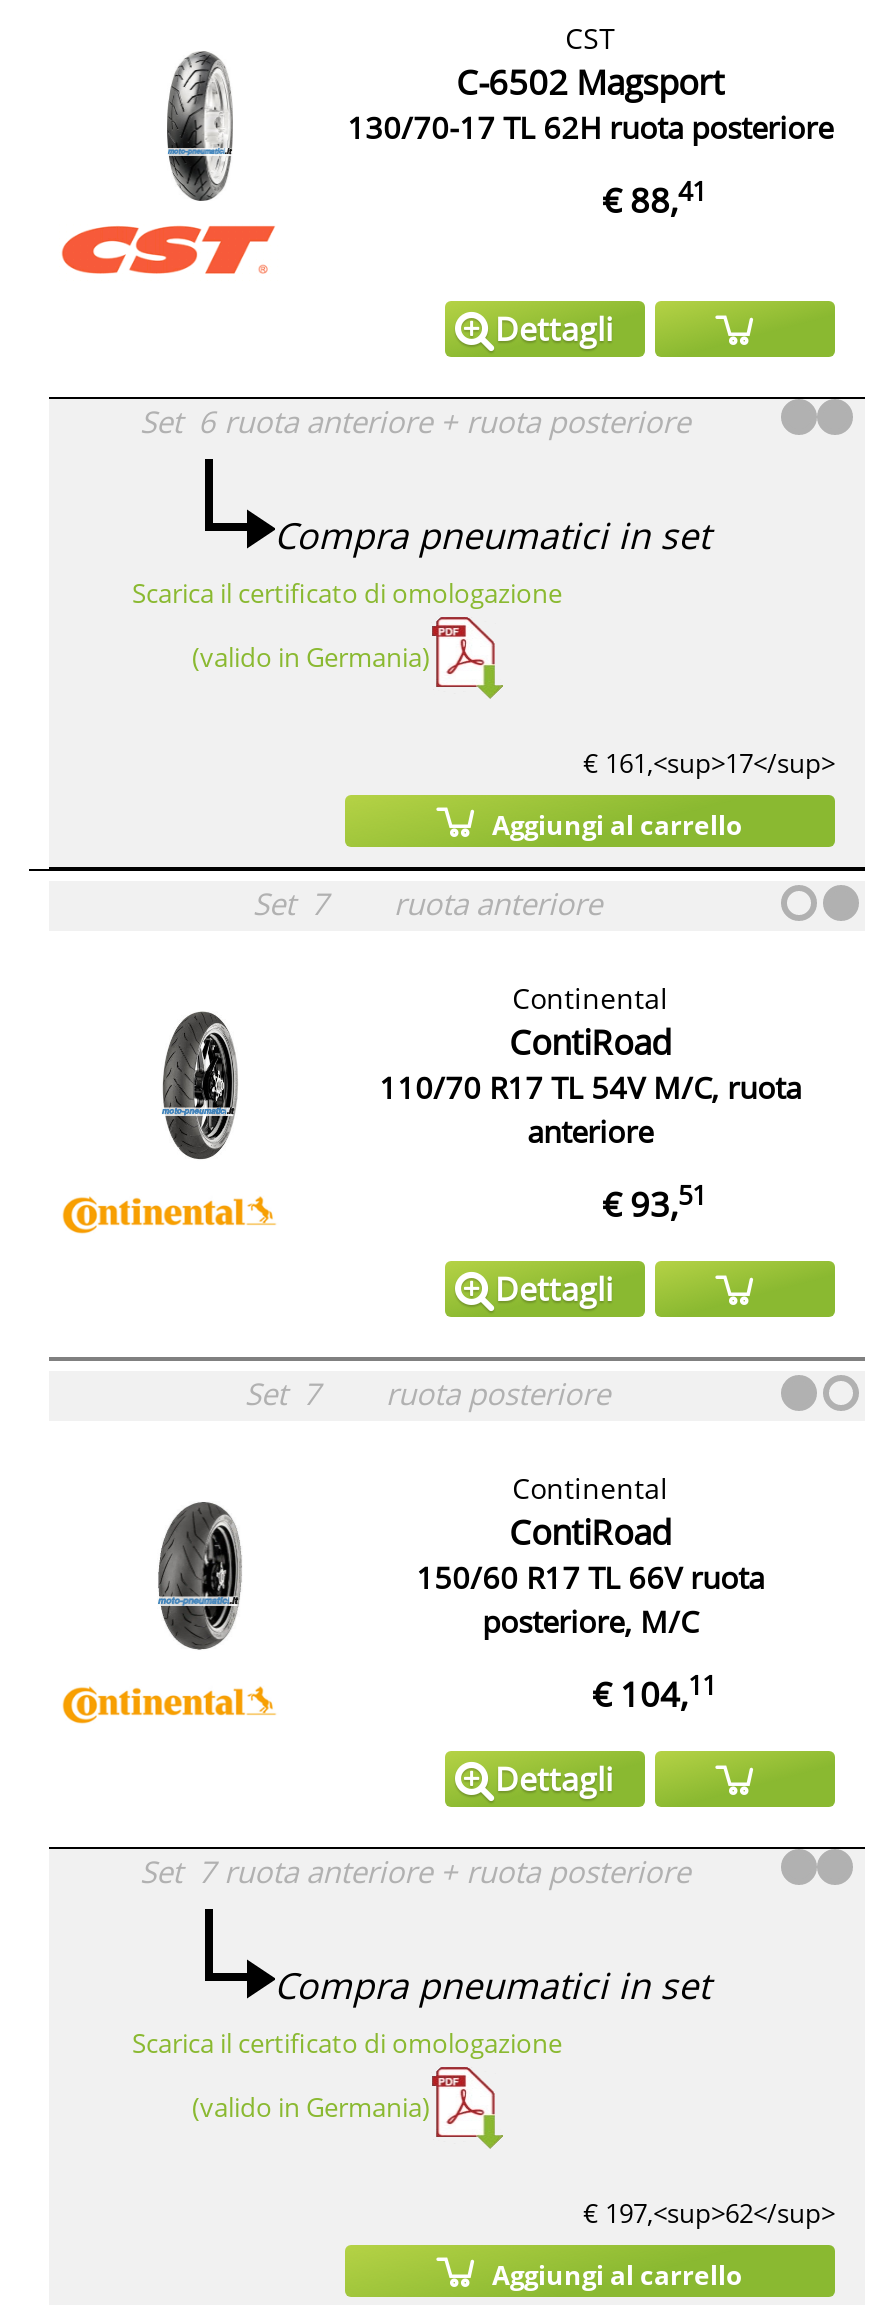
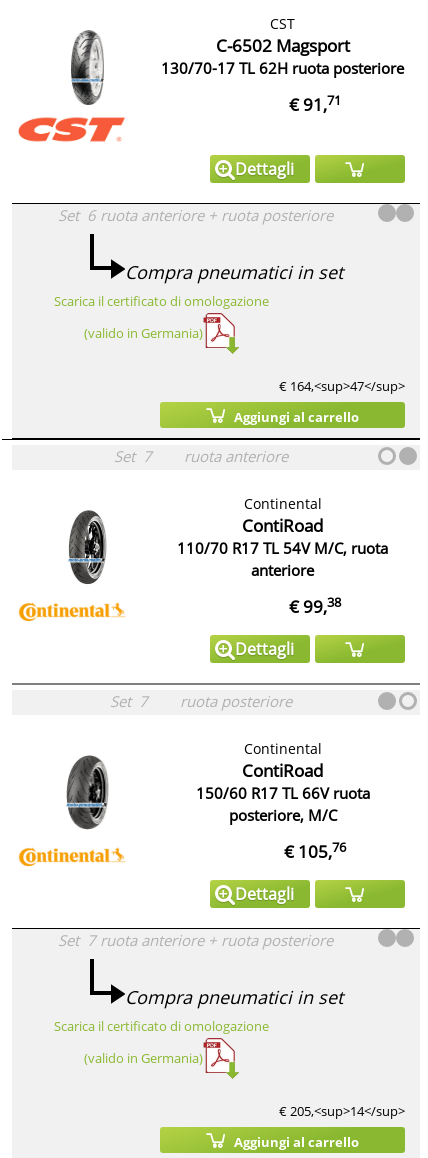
[602,173,706,224] € 88,41 -> [288,91,340,116] € 91,71
[583,745,835,781] € 161,<sup>17</sup> -> [279,377,405,395] € 164,<sup>47</sup>
[602,1177,706,1227] € 93,51 -> [288,593,340,618] € 99,38
[592,1667,716,1717] € 104,11 -> [283,838,345,863] € 105,76
[583,2195,835,2231] € 197,<sup>62</sup> -> [279,1102,405,1120] € 205,<sup>14</sup>

